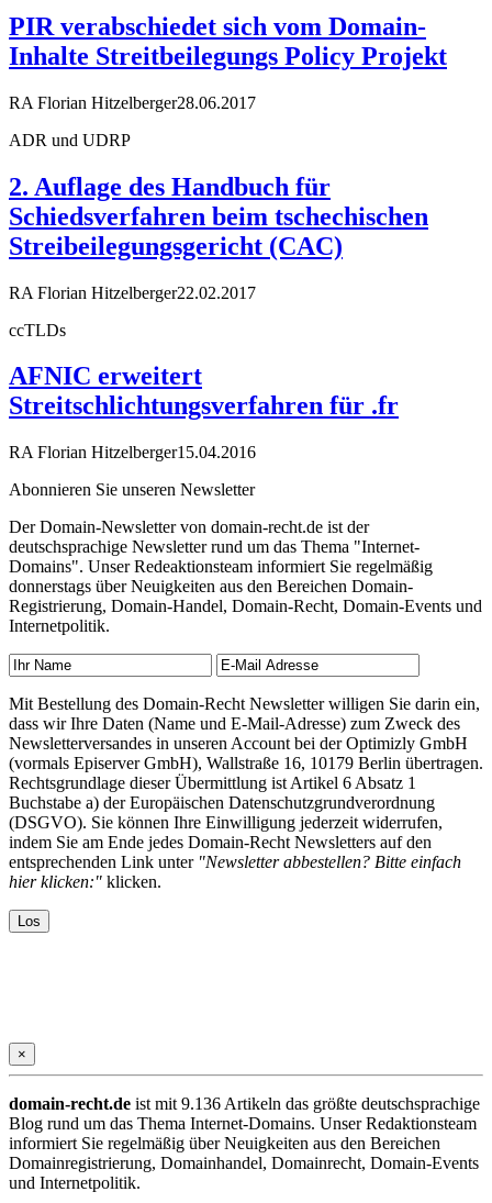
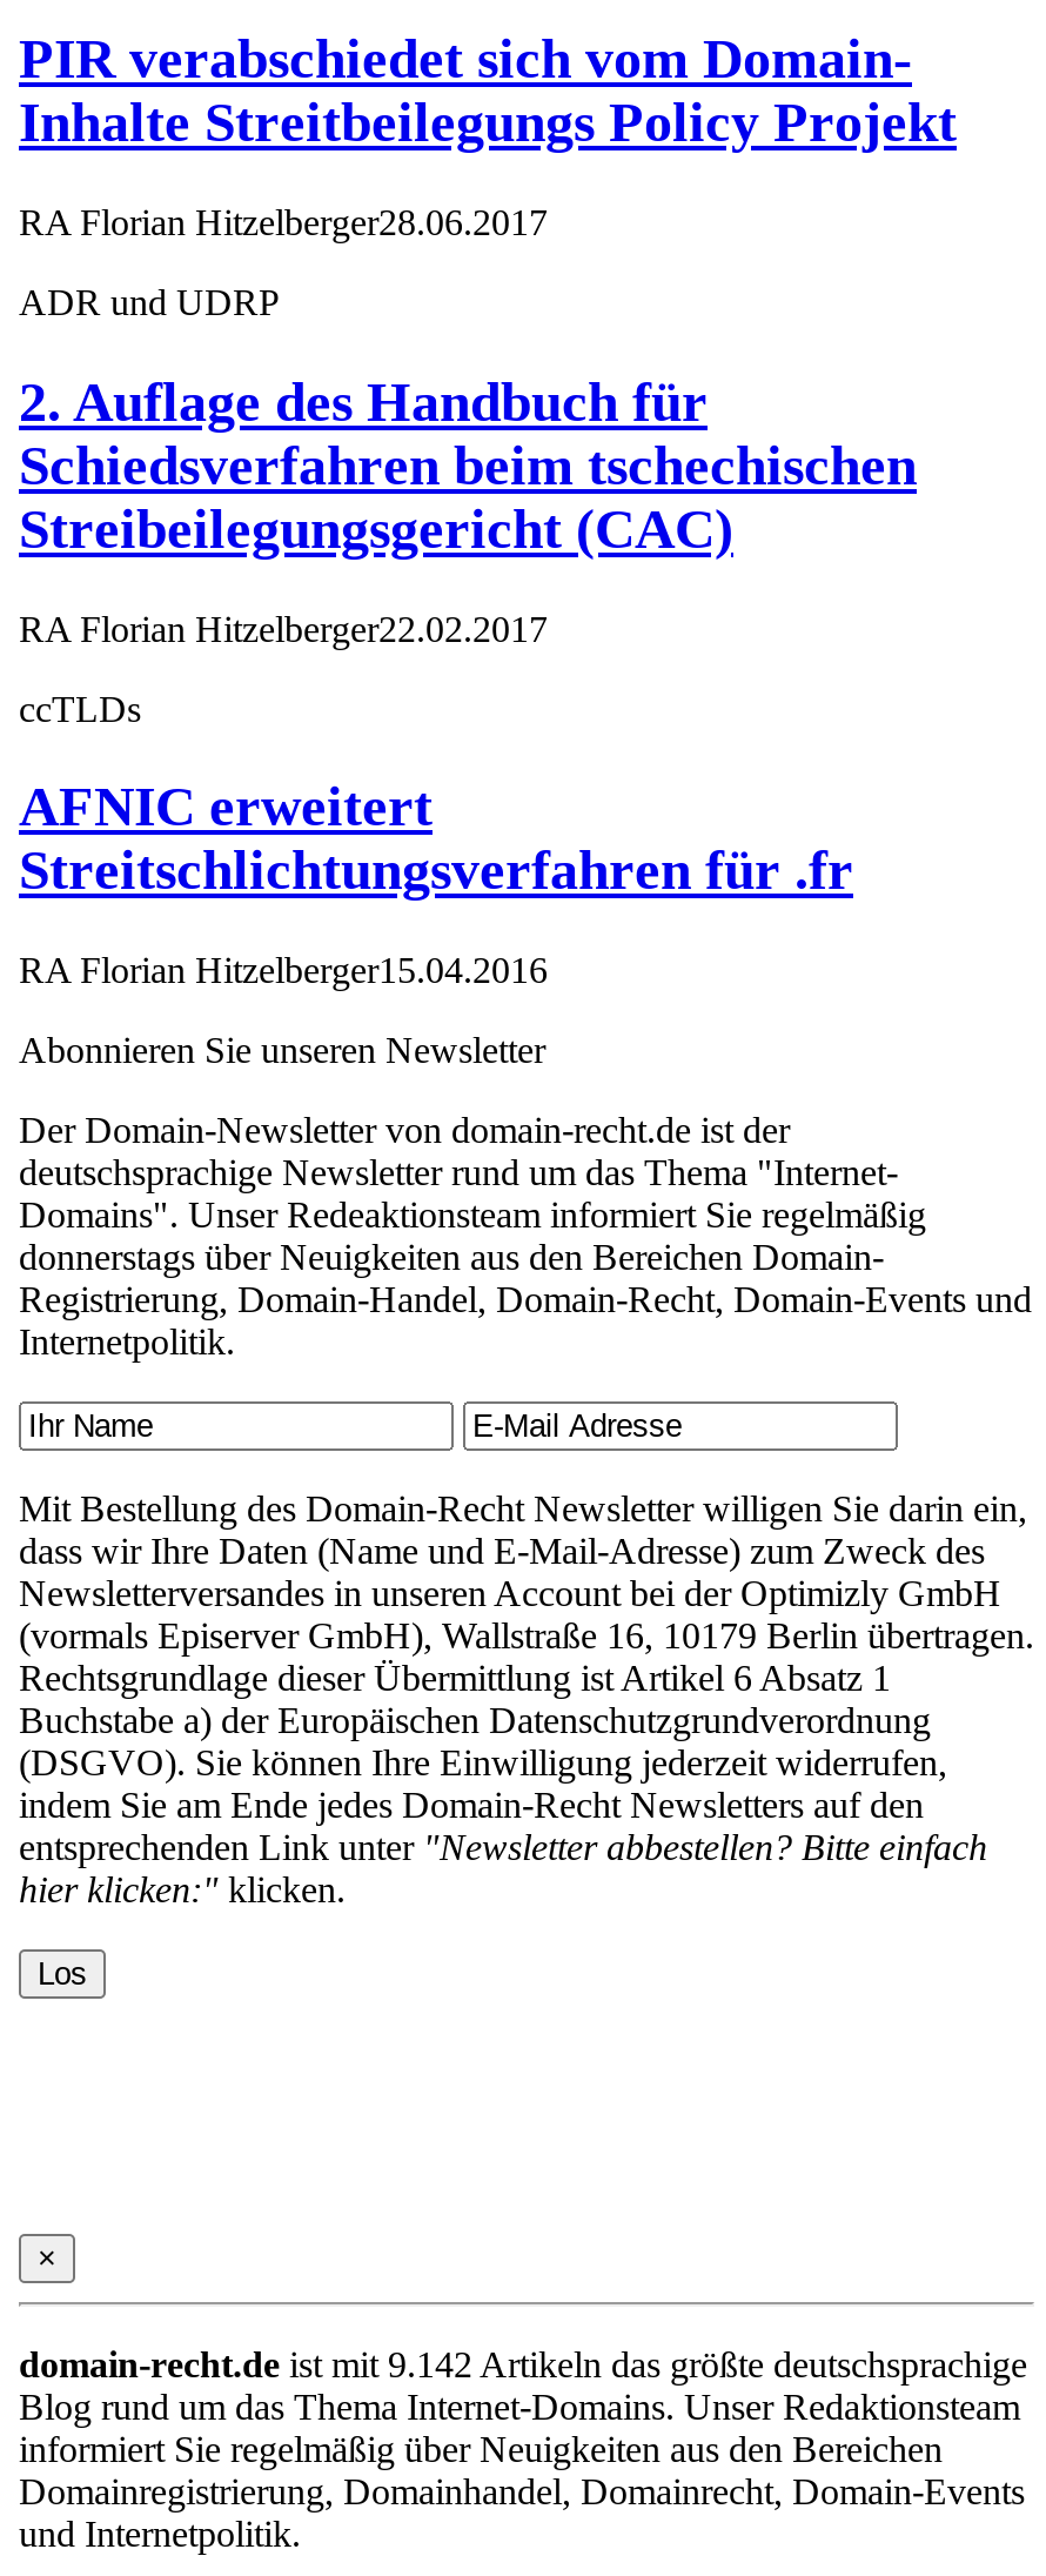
[9,1095,480,1113] domain-recht.de ist mit 9.136 Artikeln das größte deutschsprachige -> [19,2345,1027,2385] domain-recht.de ist mit 9.142 Artikeln das größte deutschsprachige

